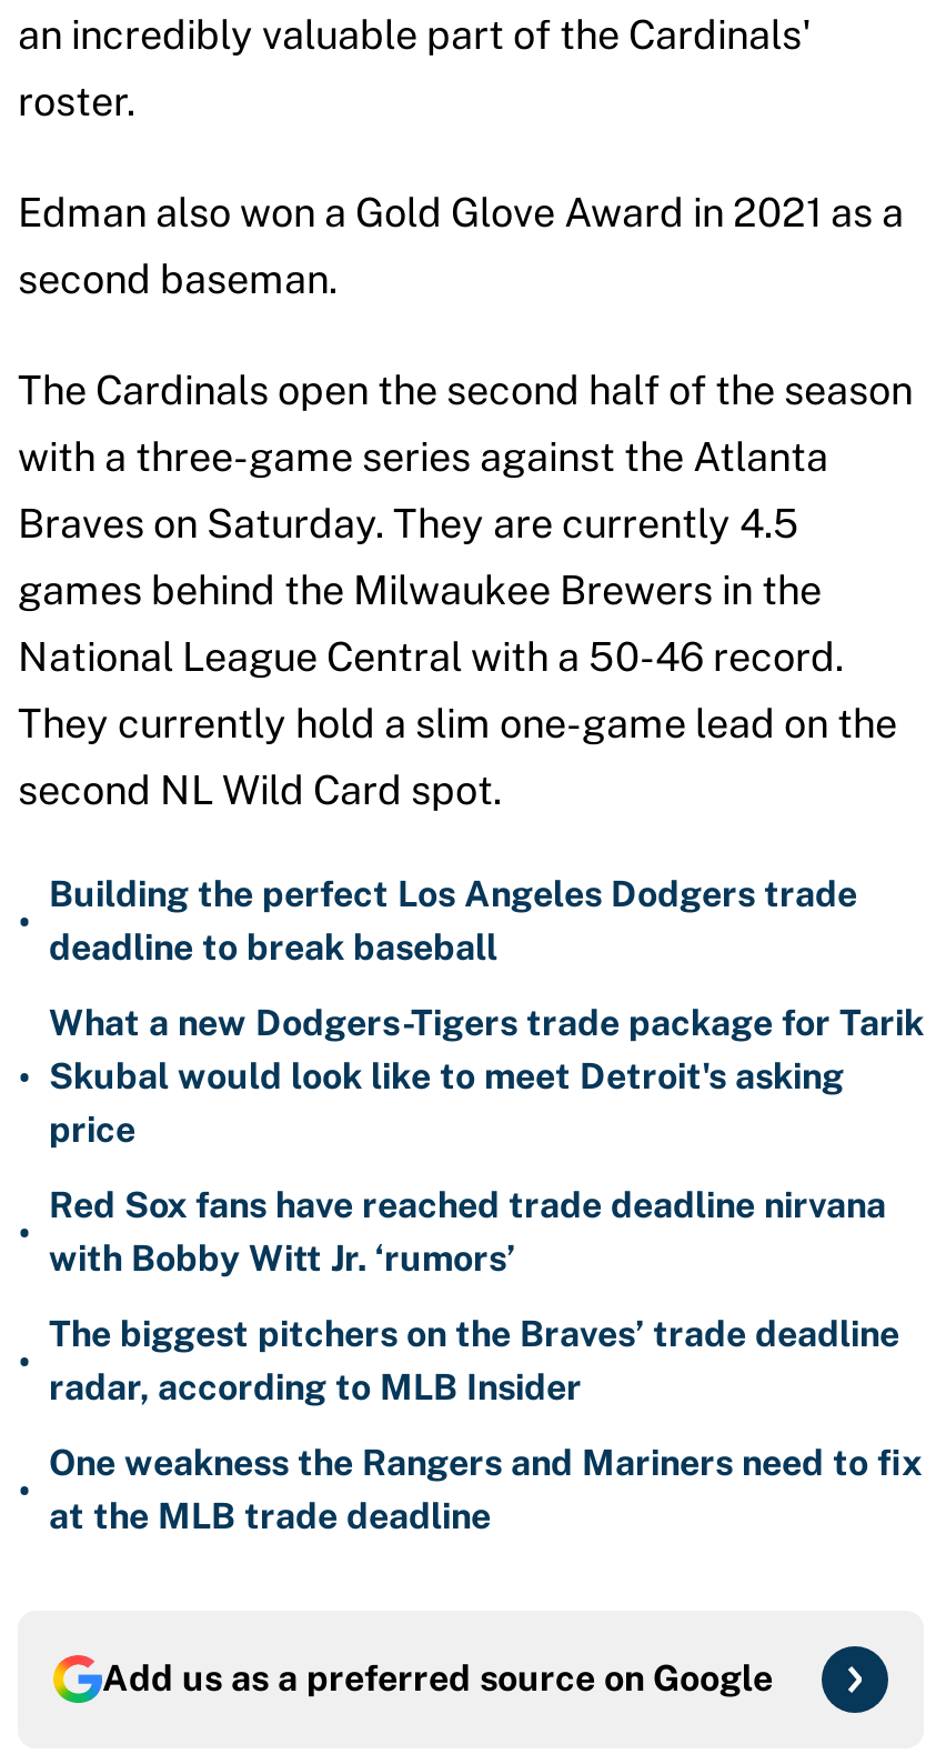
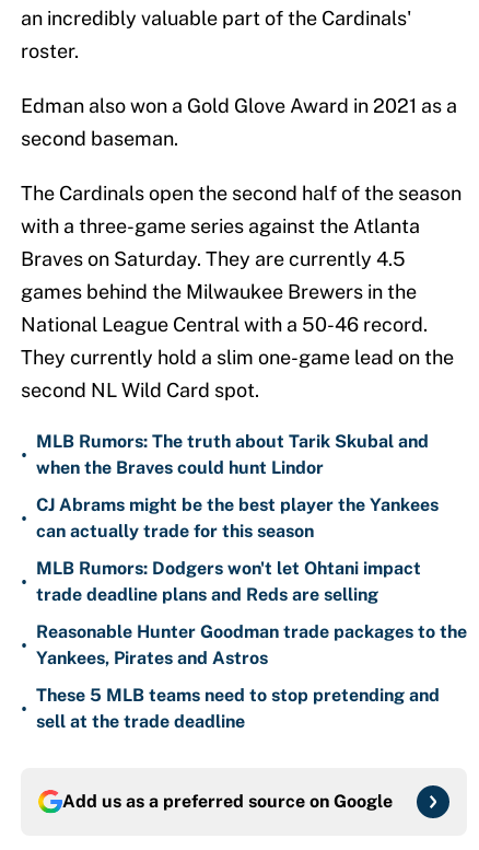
[49,873,857,969] Building the perfect Los Angeles Dodgers trade | deadline to break baseball -> [36,431,429,478] MLB Rumors: The truth about Tarik Skubal and | when the Braves could hunt Lindor
[49,1002,924,1151] What a new Dodgers-Tigers trade package for Tarik | Skubal would look like to meet Detroit's asking | price -> [36,494,439,542] CJ Abrams might be the best player the Yankees | can actually trade for this season
[49,1184,886,1280] Red Sox fans have reached trade deadline nirvana | with Bobby Witt Jr. ‘rumors’ -> [36,558,421,605] MLB Rumors: Dodgers won't let Ohtani impact | trade deadline plans and Reds are selling
[49,1313,899,1409] The biggest pitchers on the Braves’ trade deadline | radar, according to MLB Insider -> [36,621,467,668] Reasonable Hunter Goodman trade packages to the | Yankees, Pirates and Astros
[49,1442,922,1537] One weakness the Rangers and Mariners need to fix | at the MLB trade deadline -> [36,685,440,732] These 5 MLB teams need to stop pretending and | sell at the trade deadline

